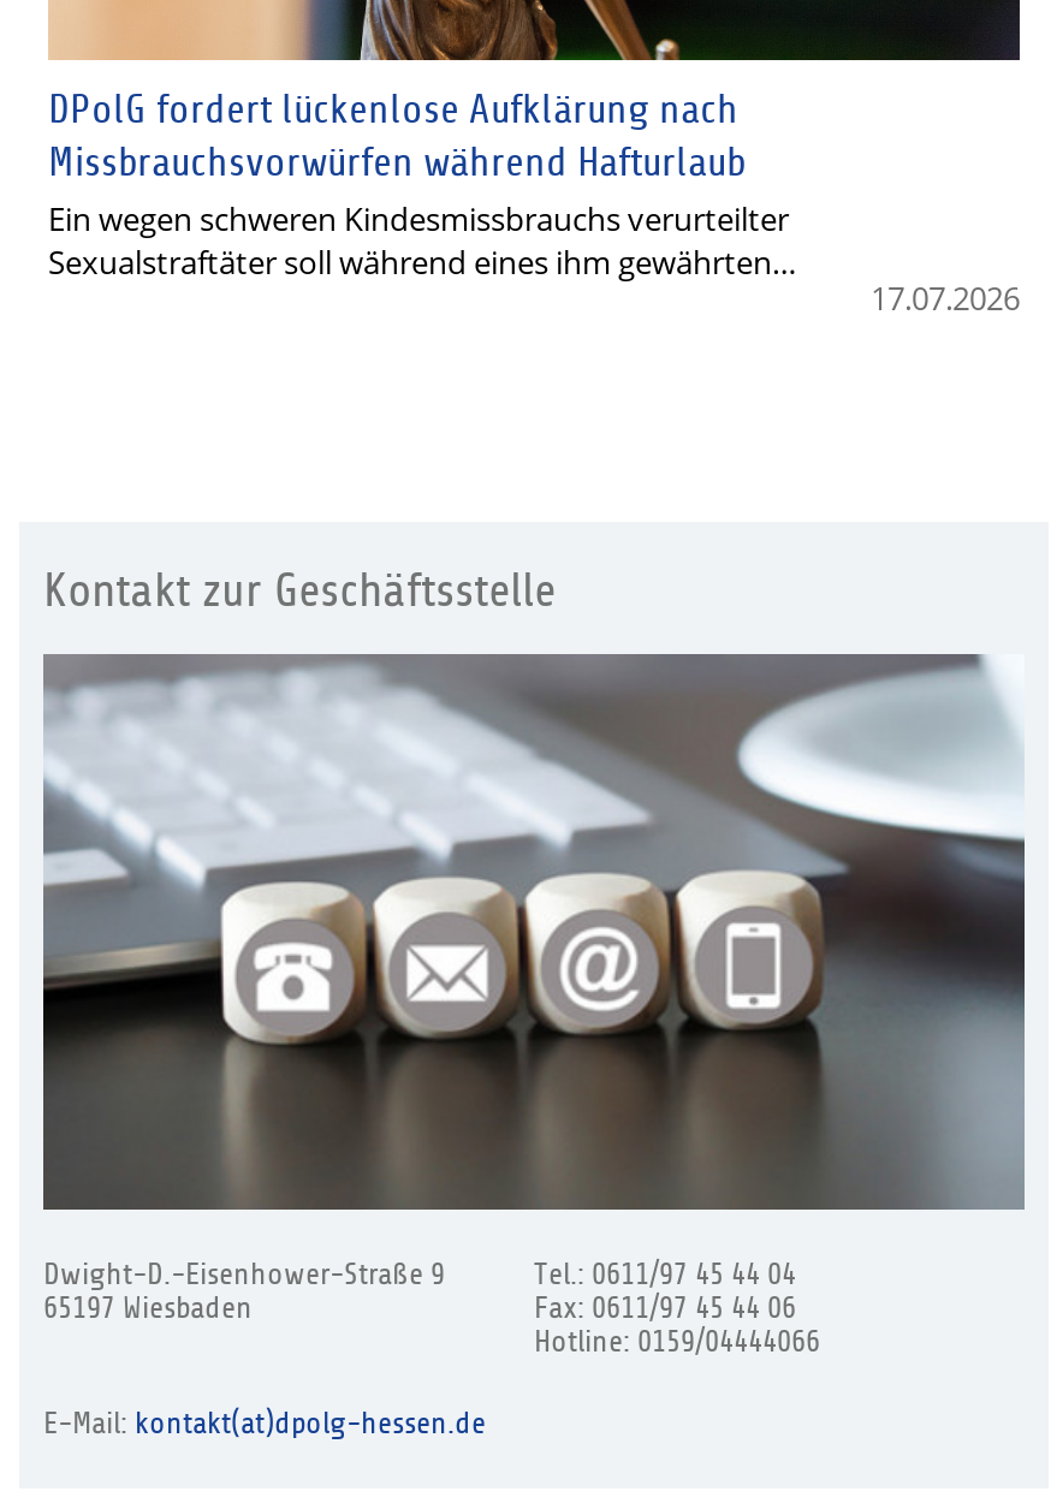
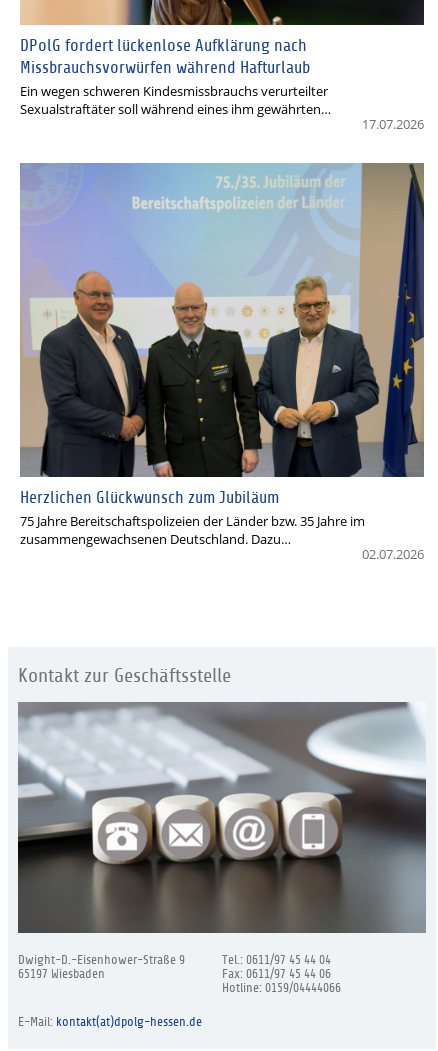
none -> [19,162,425,563] [image] | Herzlichen Glückwunsch zum Jubiläum | 75 Jahre Bereitschaftspolizeien der Länder bzw. 35 Jahre im | zusammengewachsenen Deutschland. Dazu… | 02.07.2026

